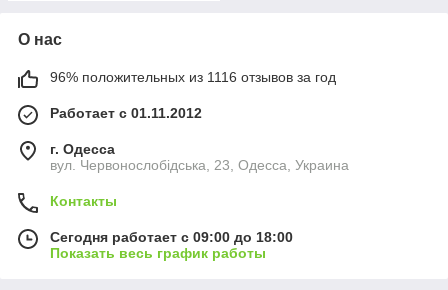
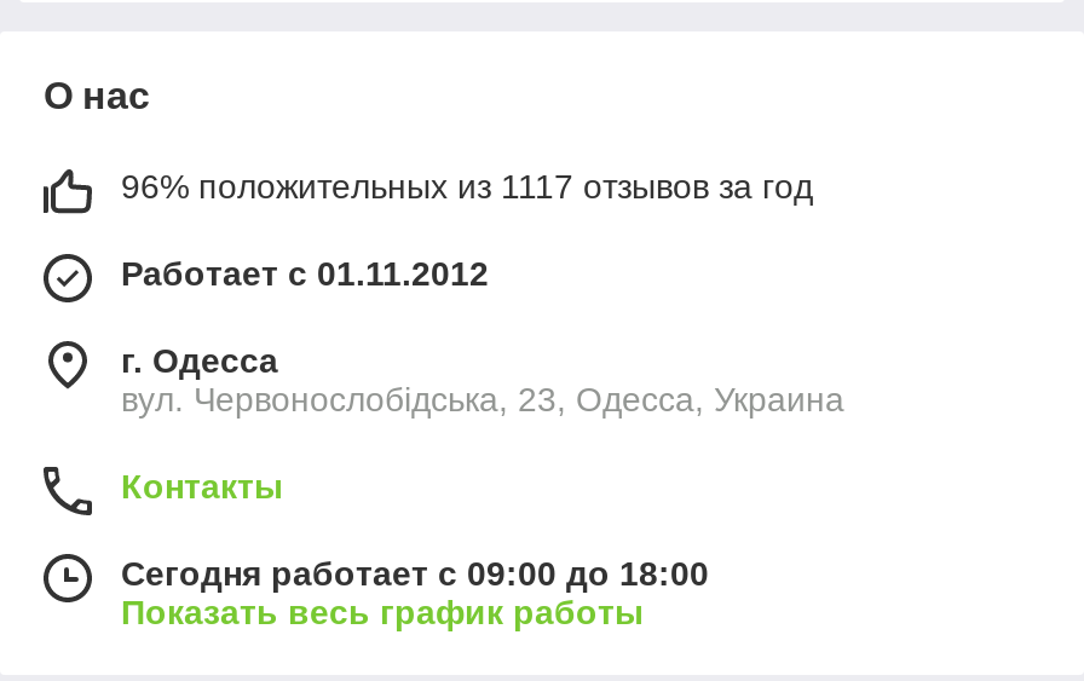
[50,69,336,85] 96% положительных из 1116 отзывов за год -> [121,166,813,205] 96% положительных из 1117 отзывов за год

